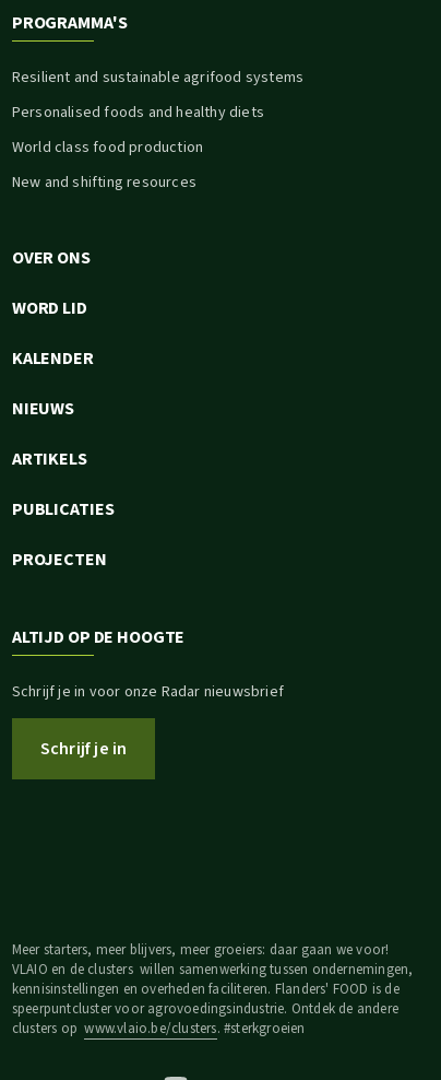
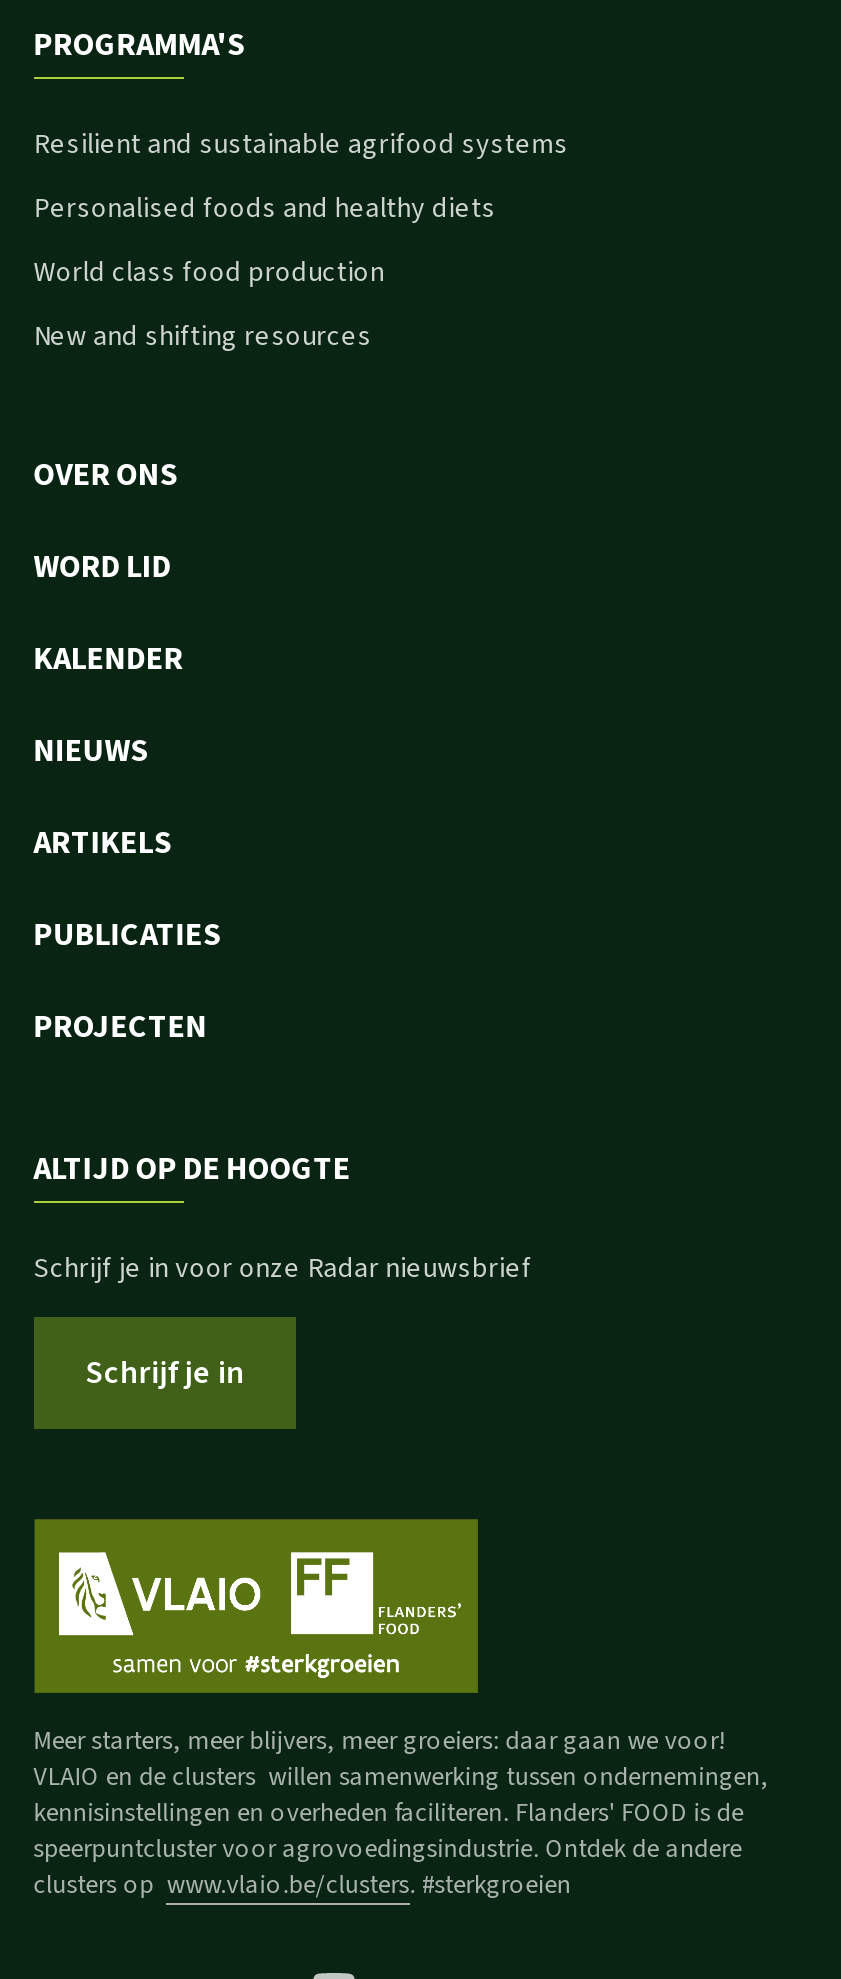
none -> [34,1519,478,1693] [image]

